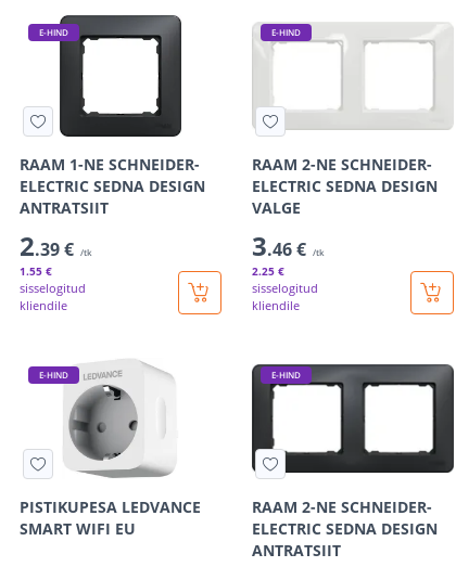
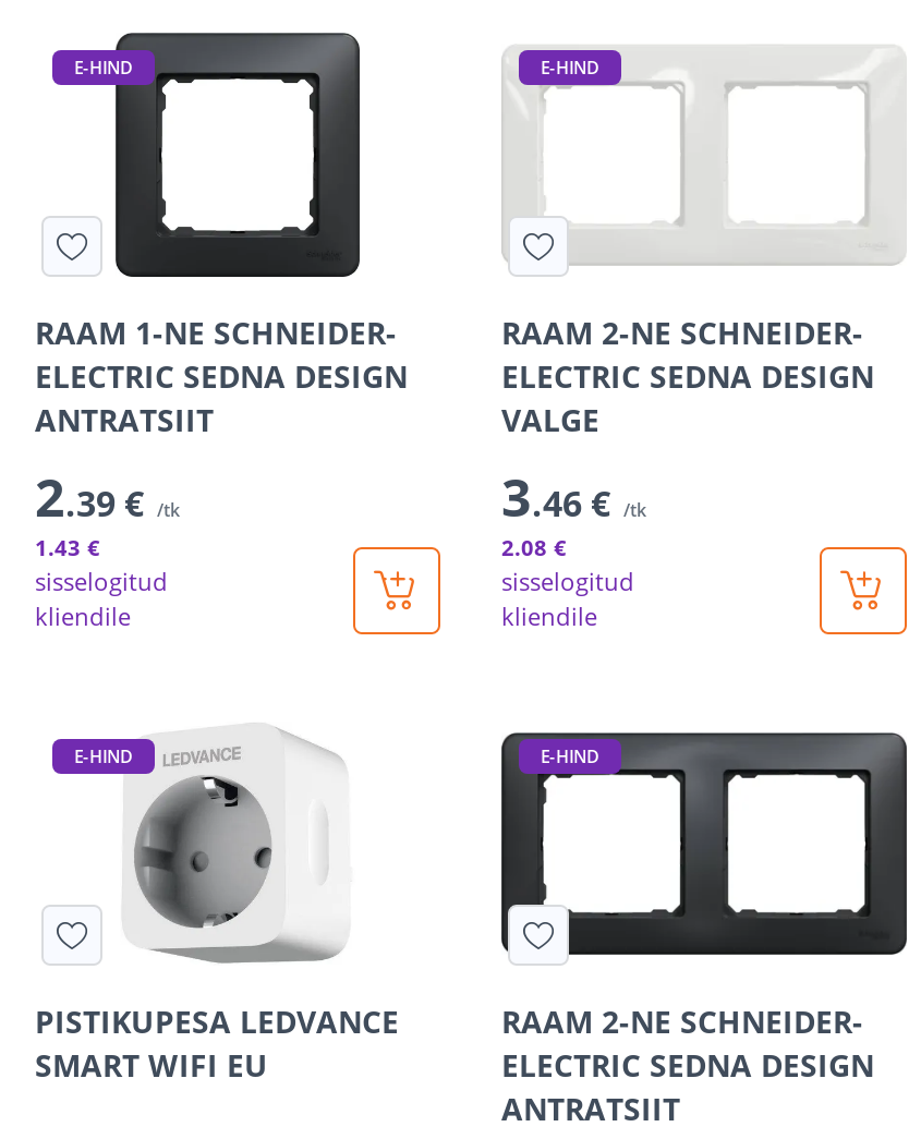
[20,263,52,279] 1.55 € -> [35,532,100,562] 1.43 €
[252,263,284,279] 2.25 € -> [501,532,567,562] 2.08 €

